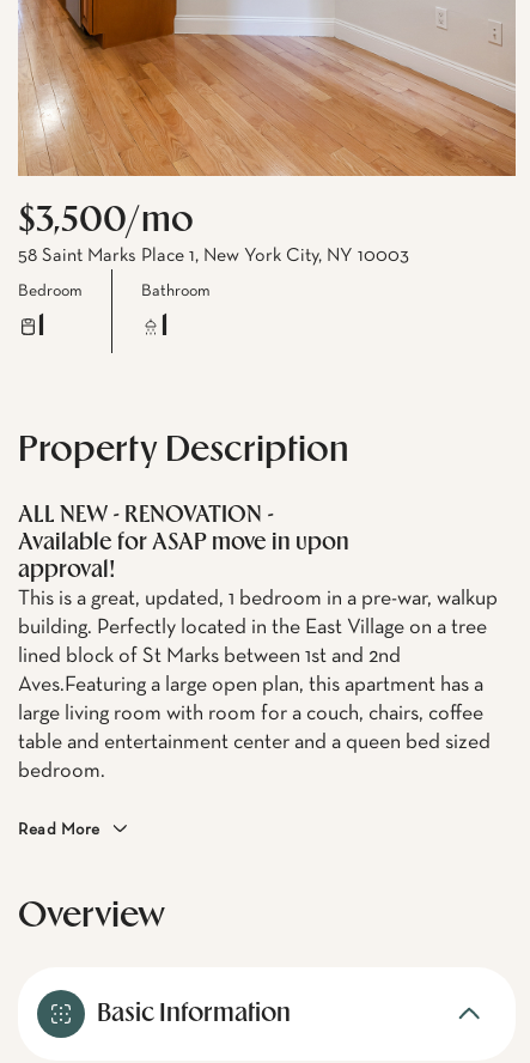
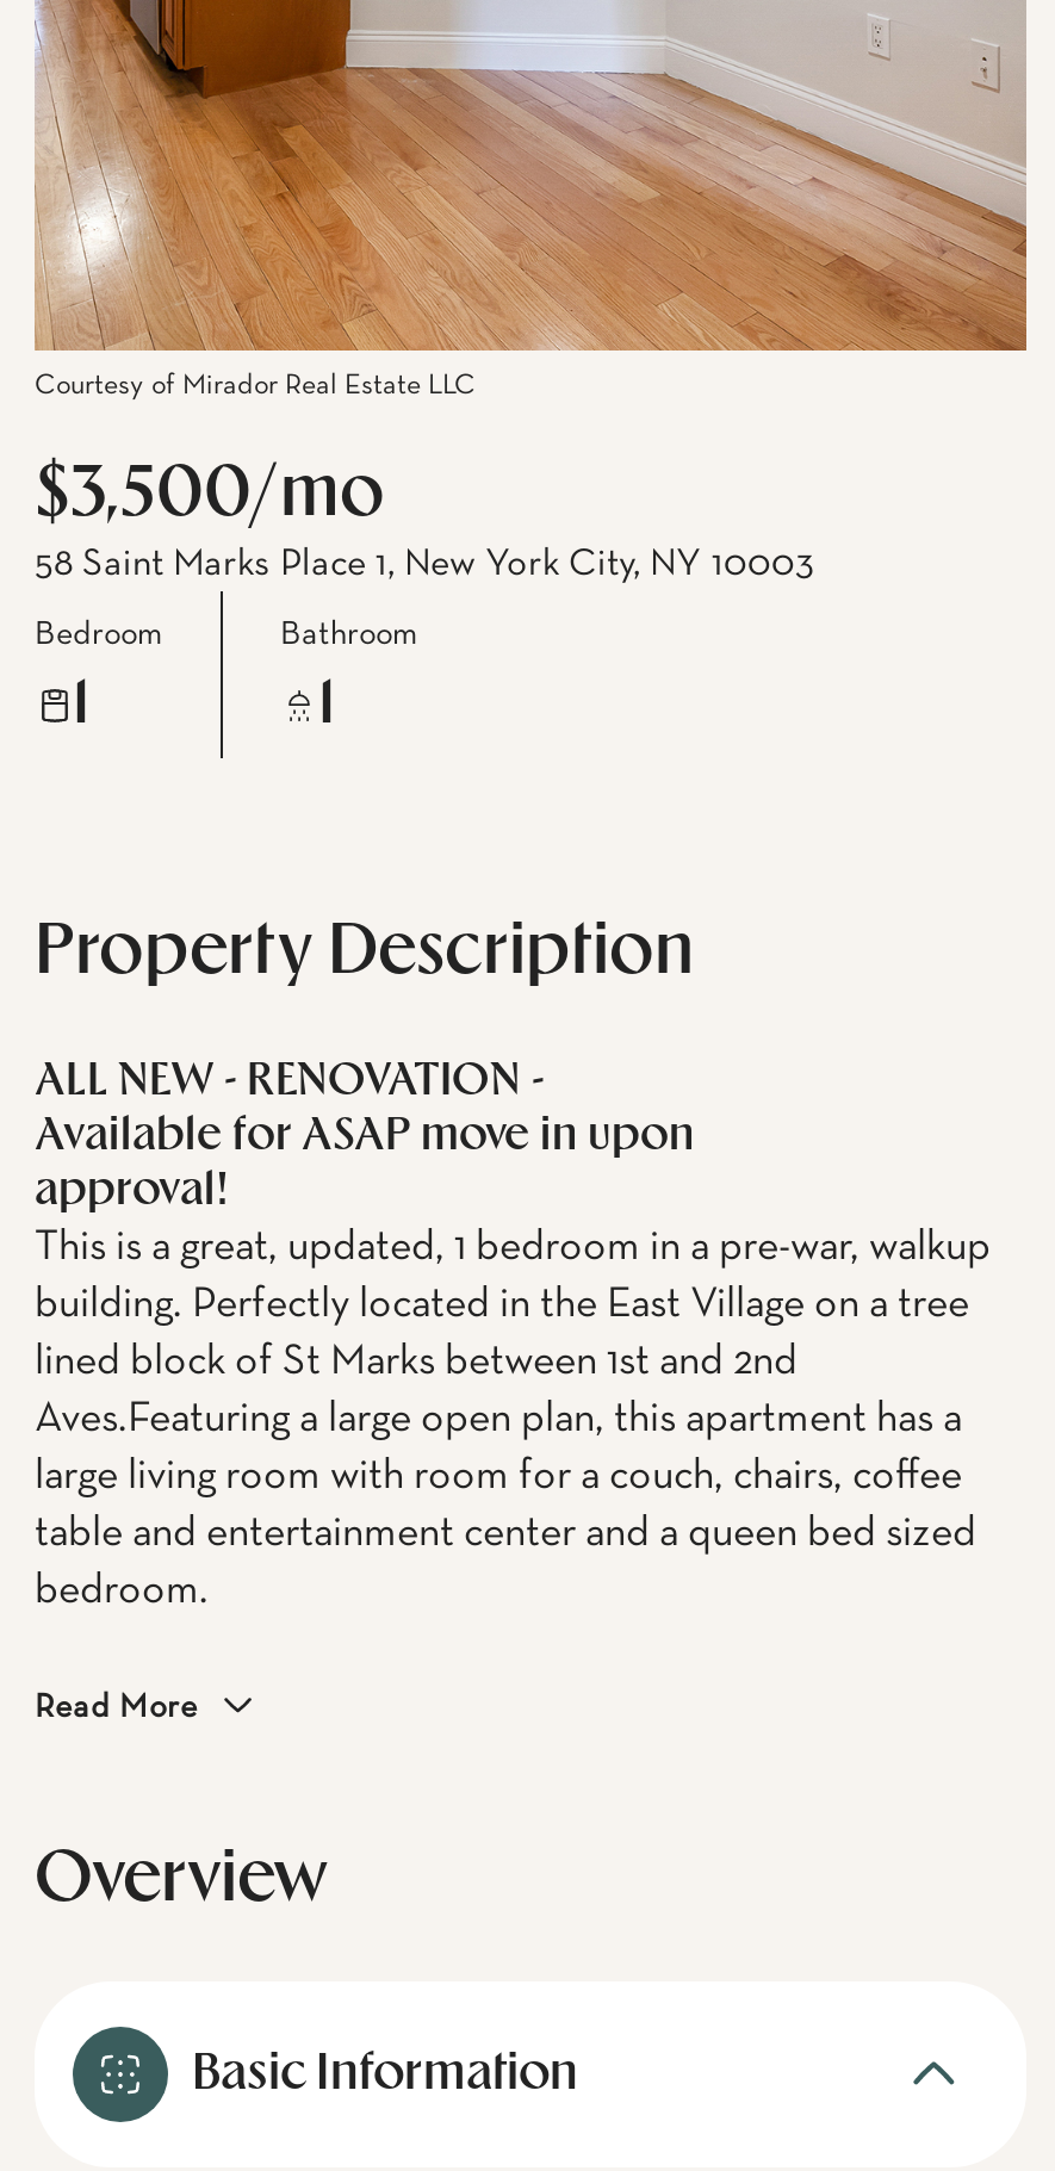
none -> [35,372,476,401] Courtesy of Mirador Real Estate LLC

